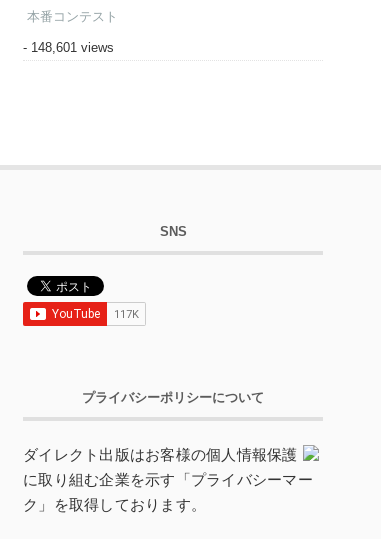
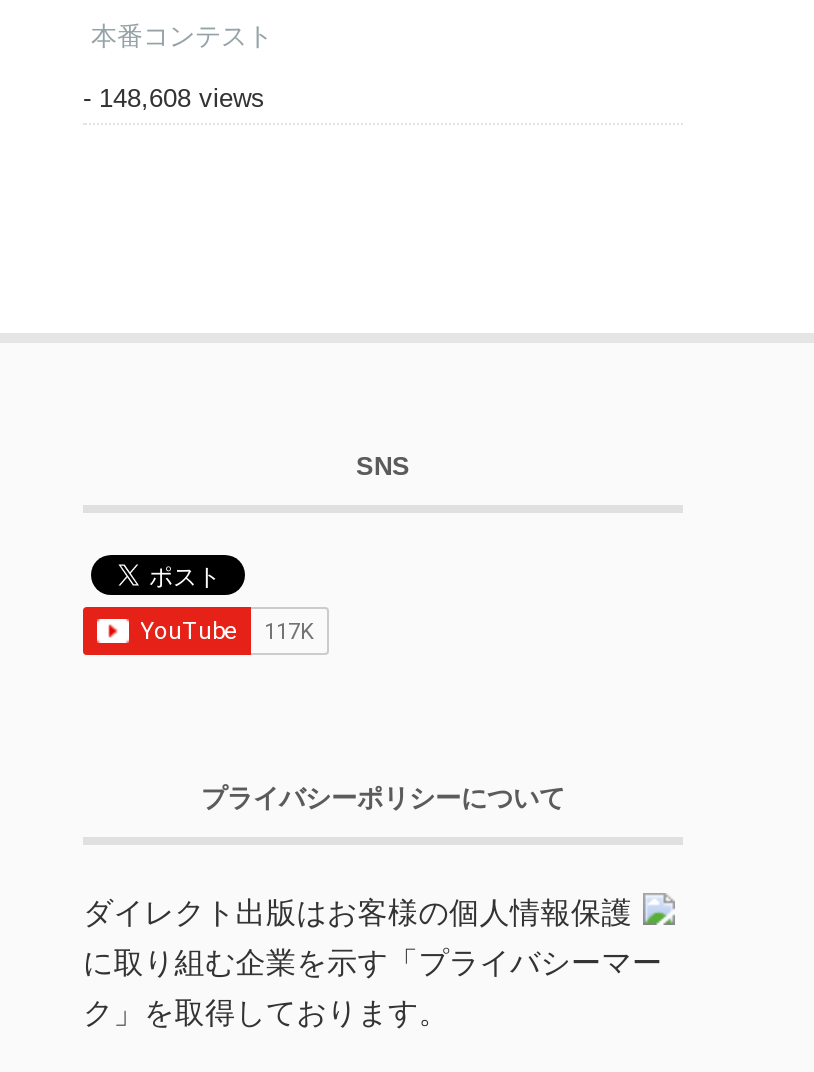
[23,40,114,55] - 148,601 views -> [83,82,265,112] - 148,608 views

